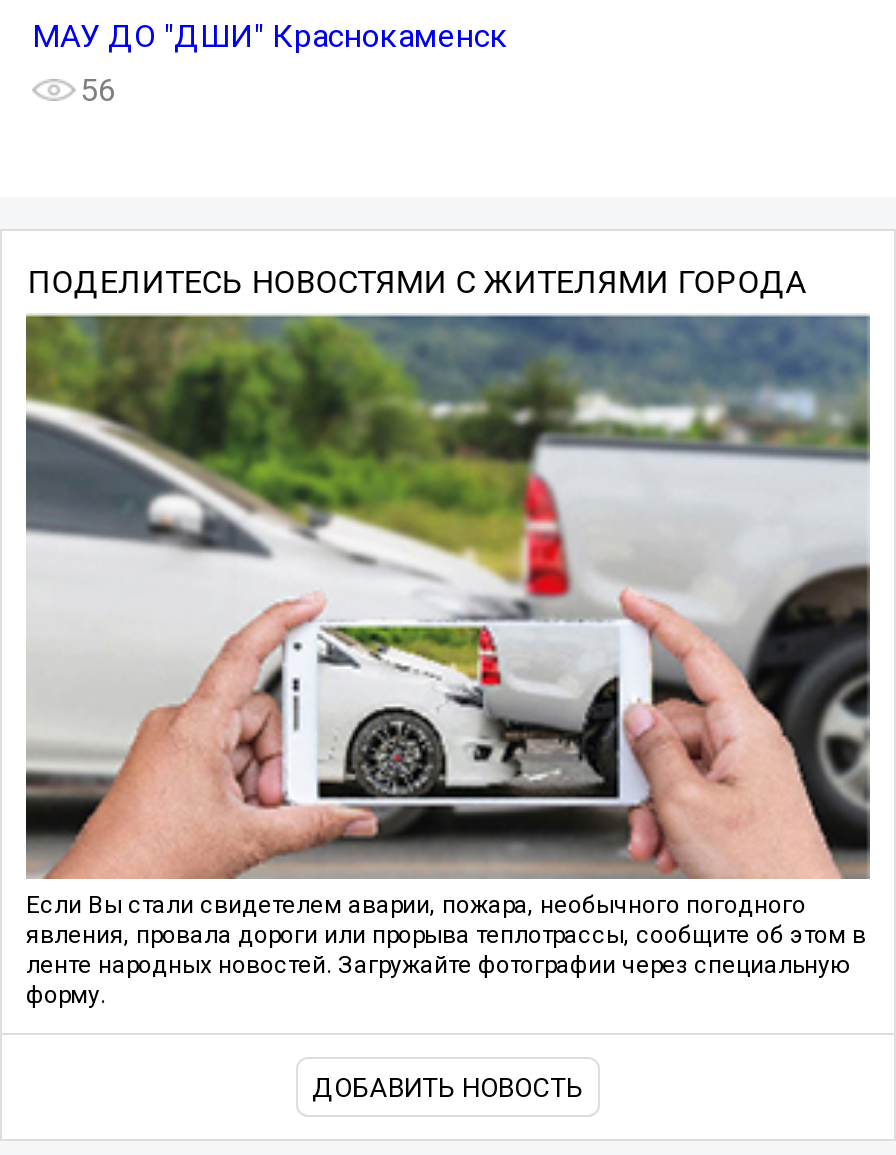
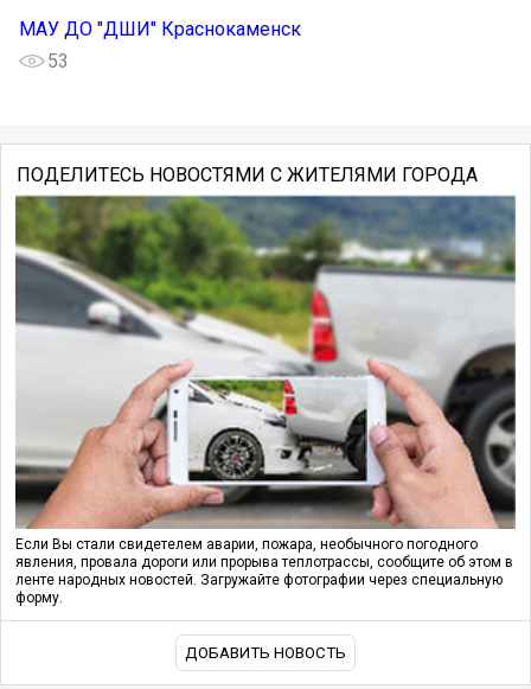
[80,71,116,109] 56 -> [47,50,69,73] 53

